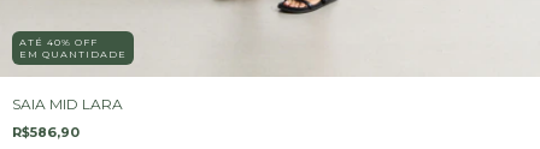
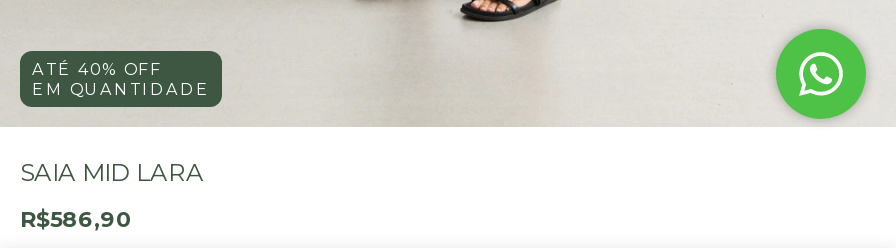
none -> [772,26,870,122] [image]

